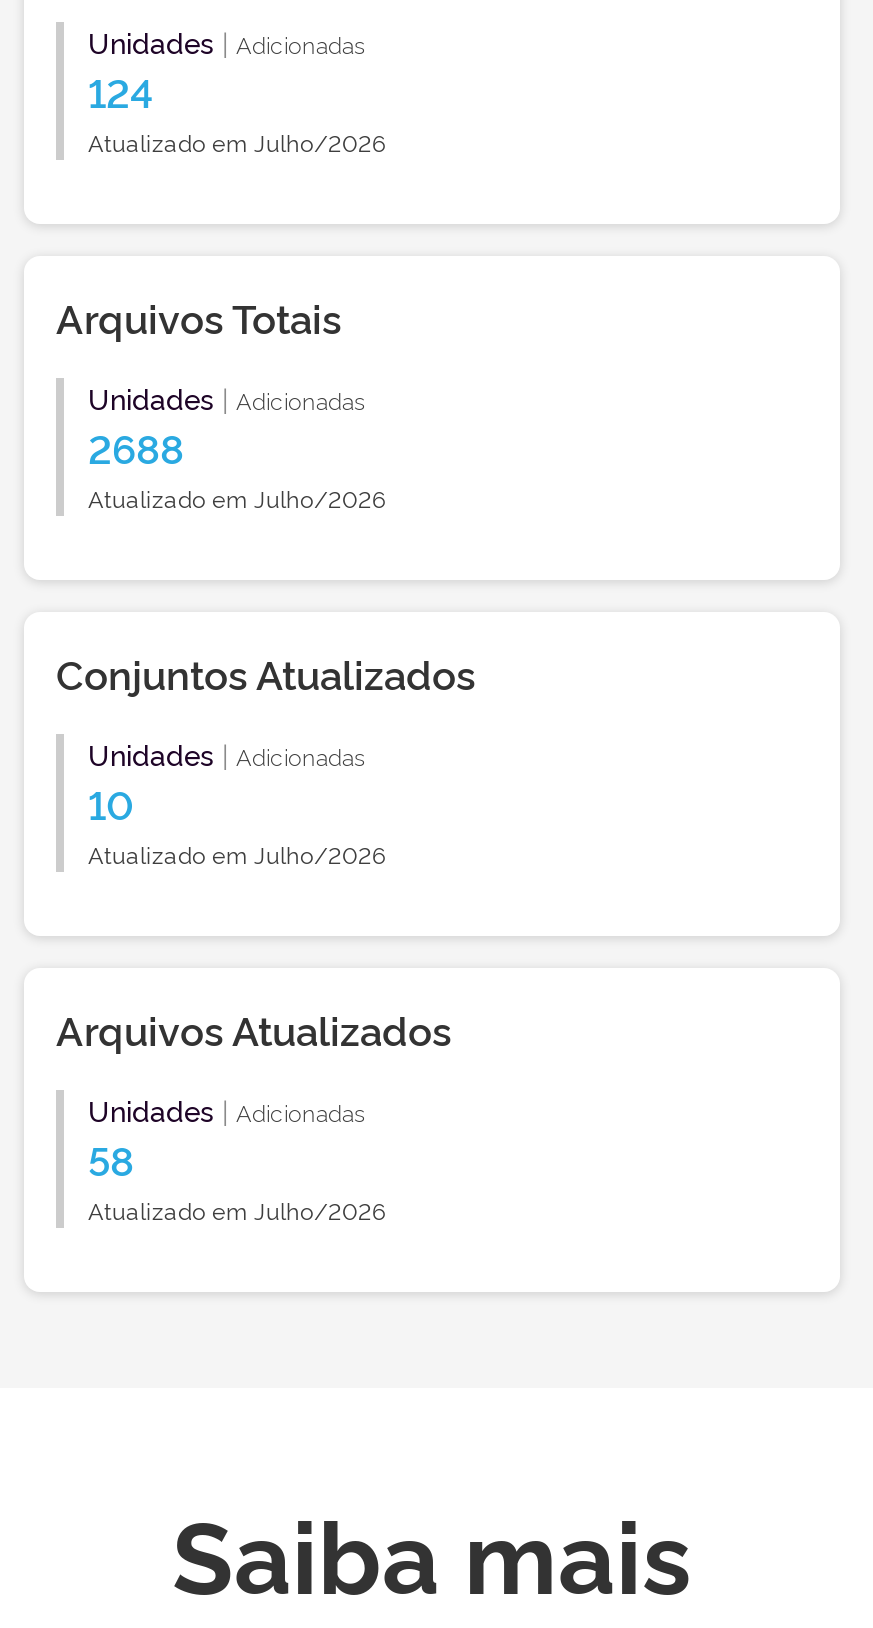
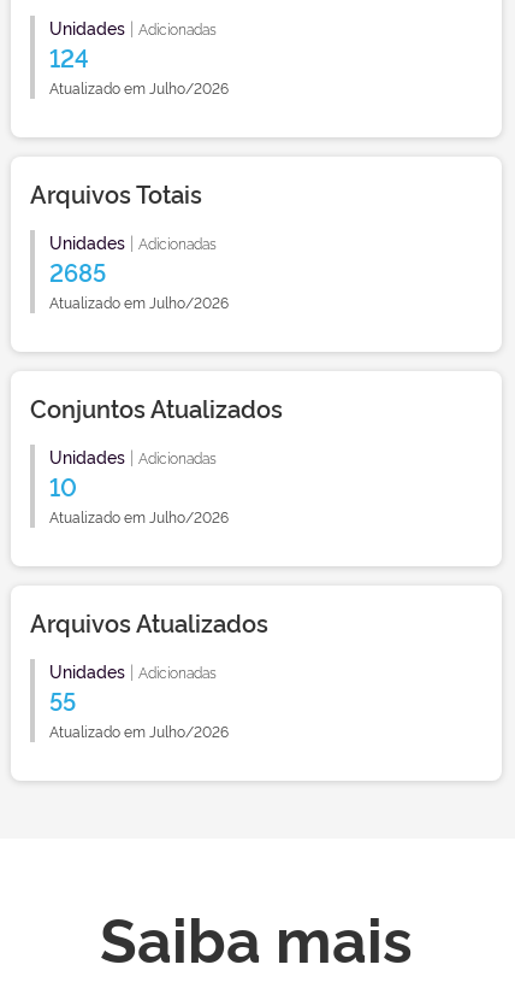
[88,417,184,473] 2688 -> [49,254,106,287] 2685
[88,1129,134,1185] 58 -> [49,683,76,716] 55

